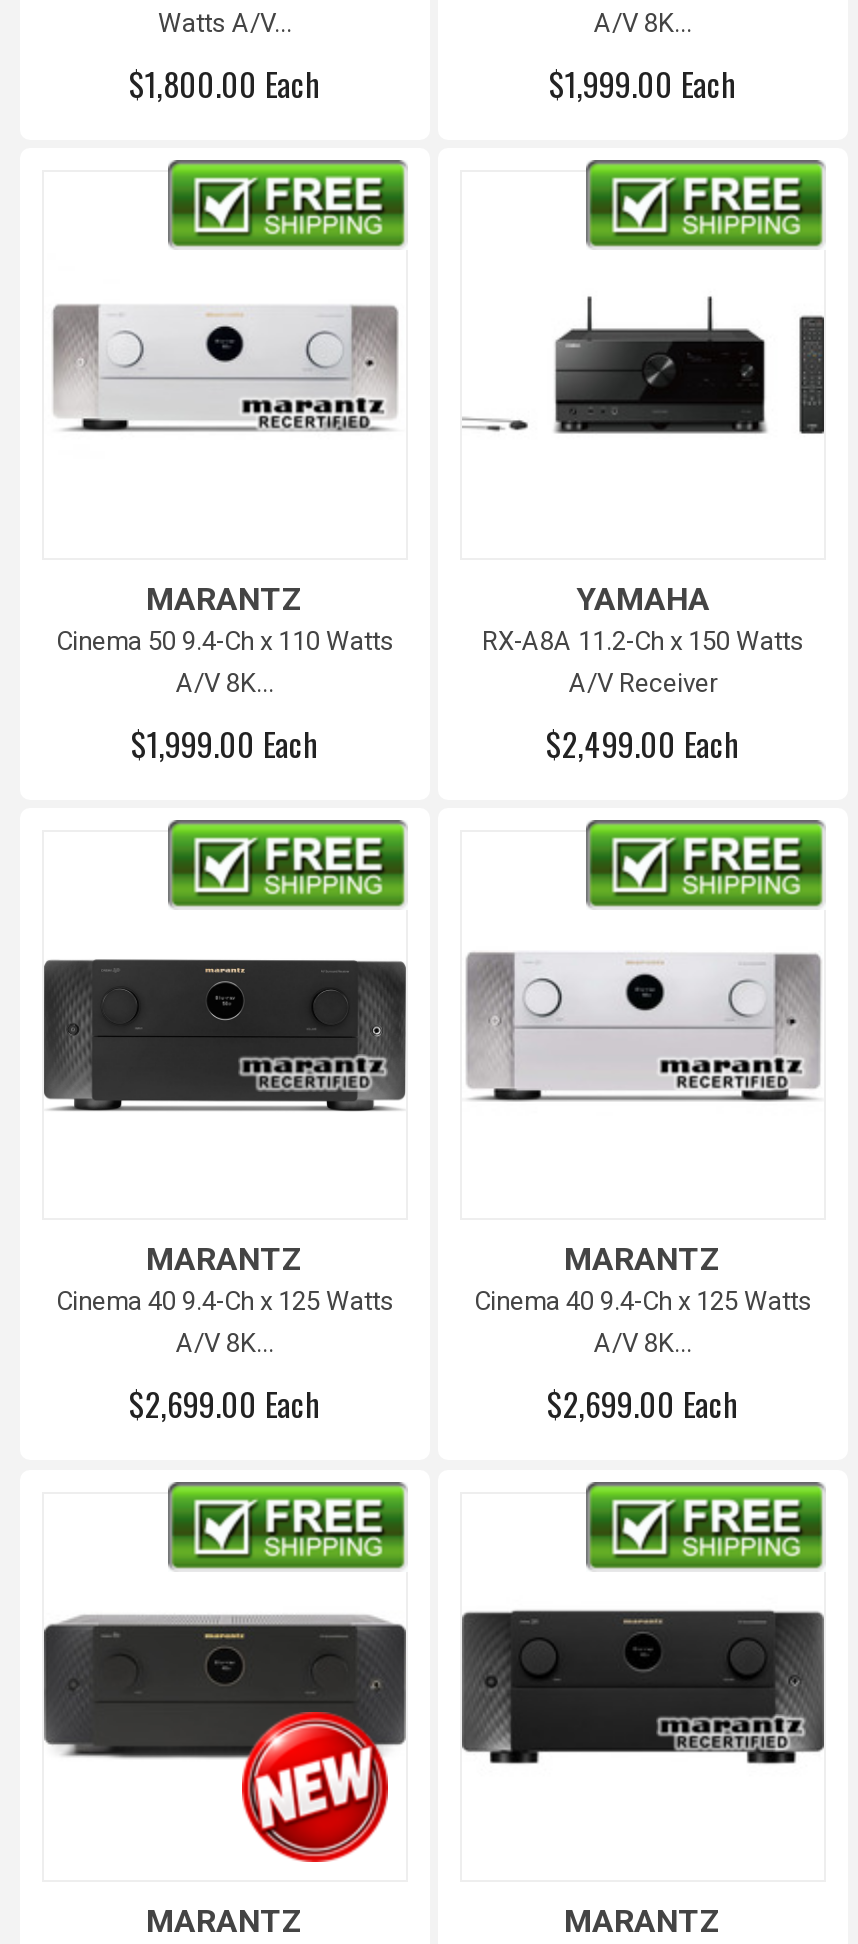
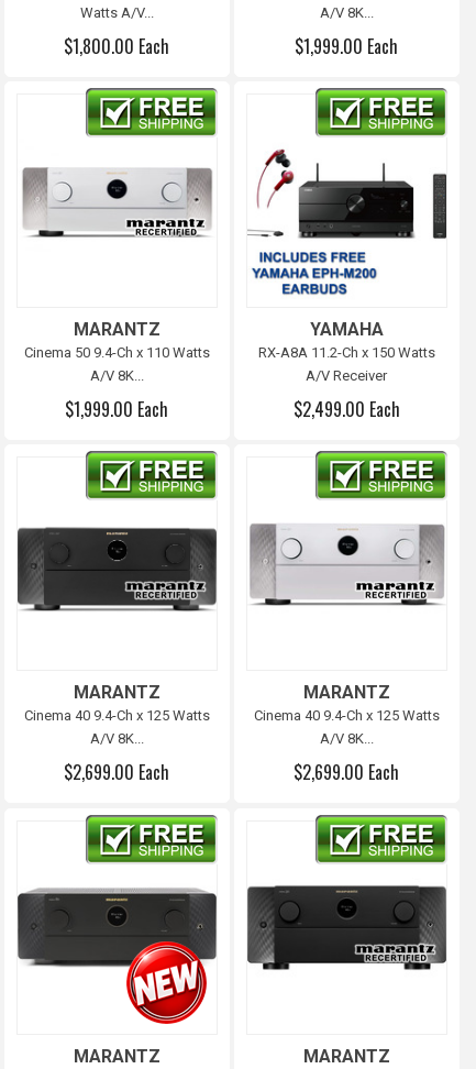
none -> [251,251,378,296] [image]
none -> [256,148,295,208] [image]

